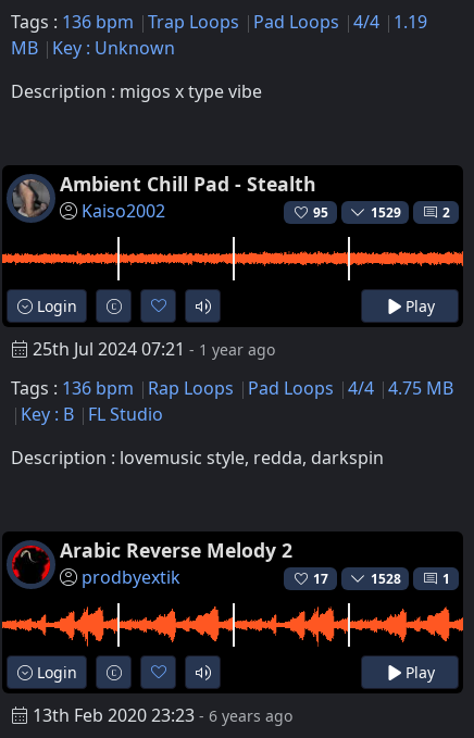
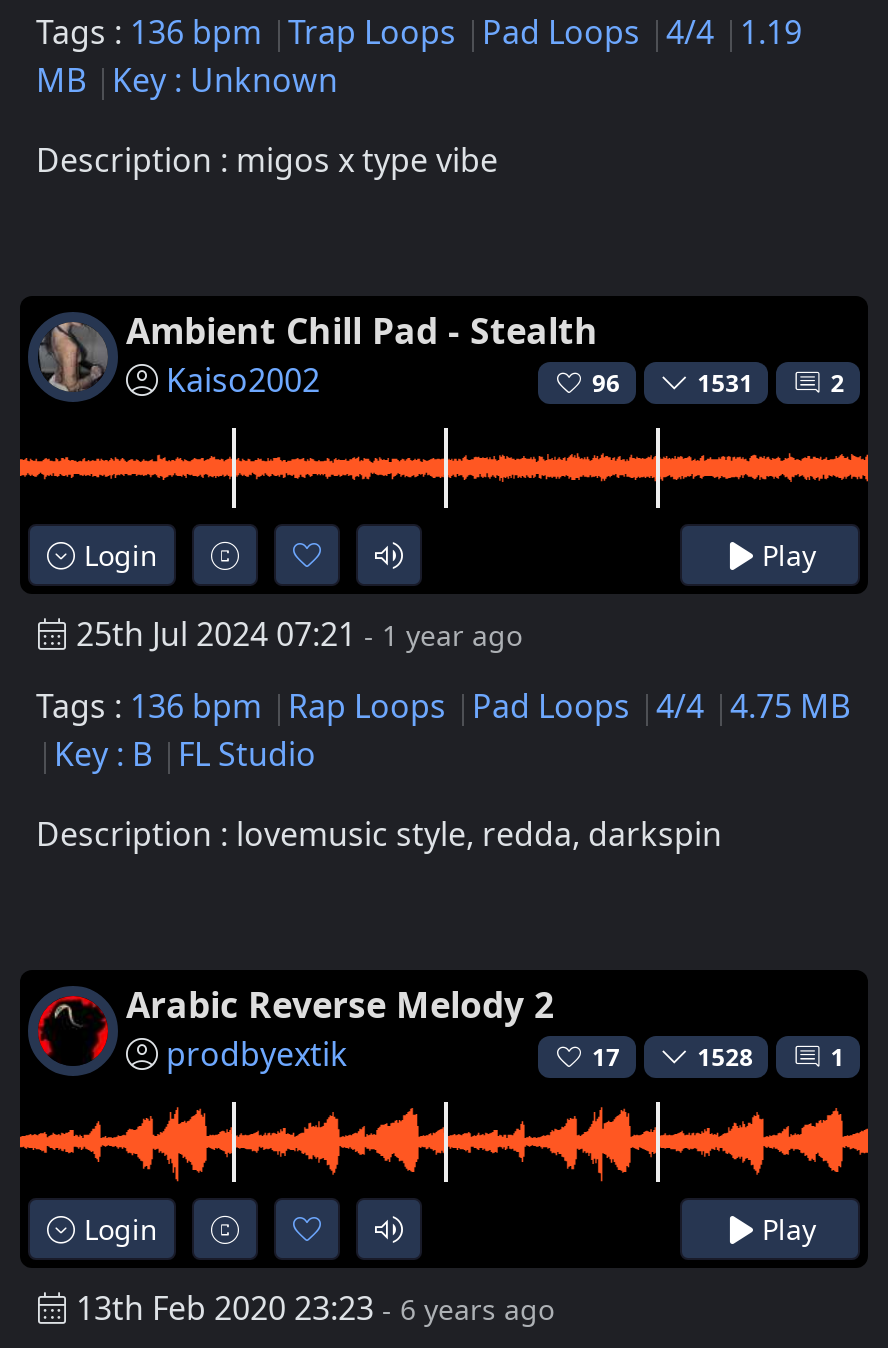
[313,203,328,222] 95 -> [592,366,620,400] 96
[370,203,401,222] 1529 -> [697,366,753,400] 1531

